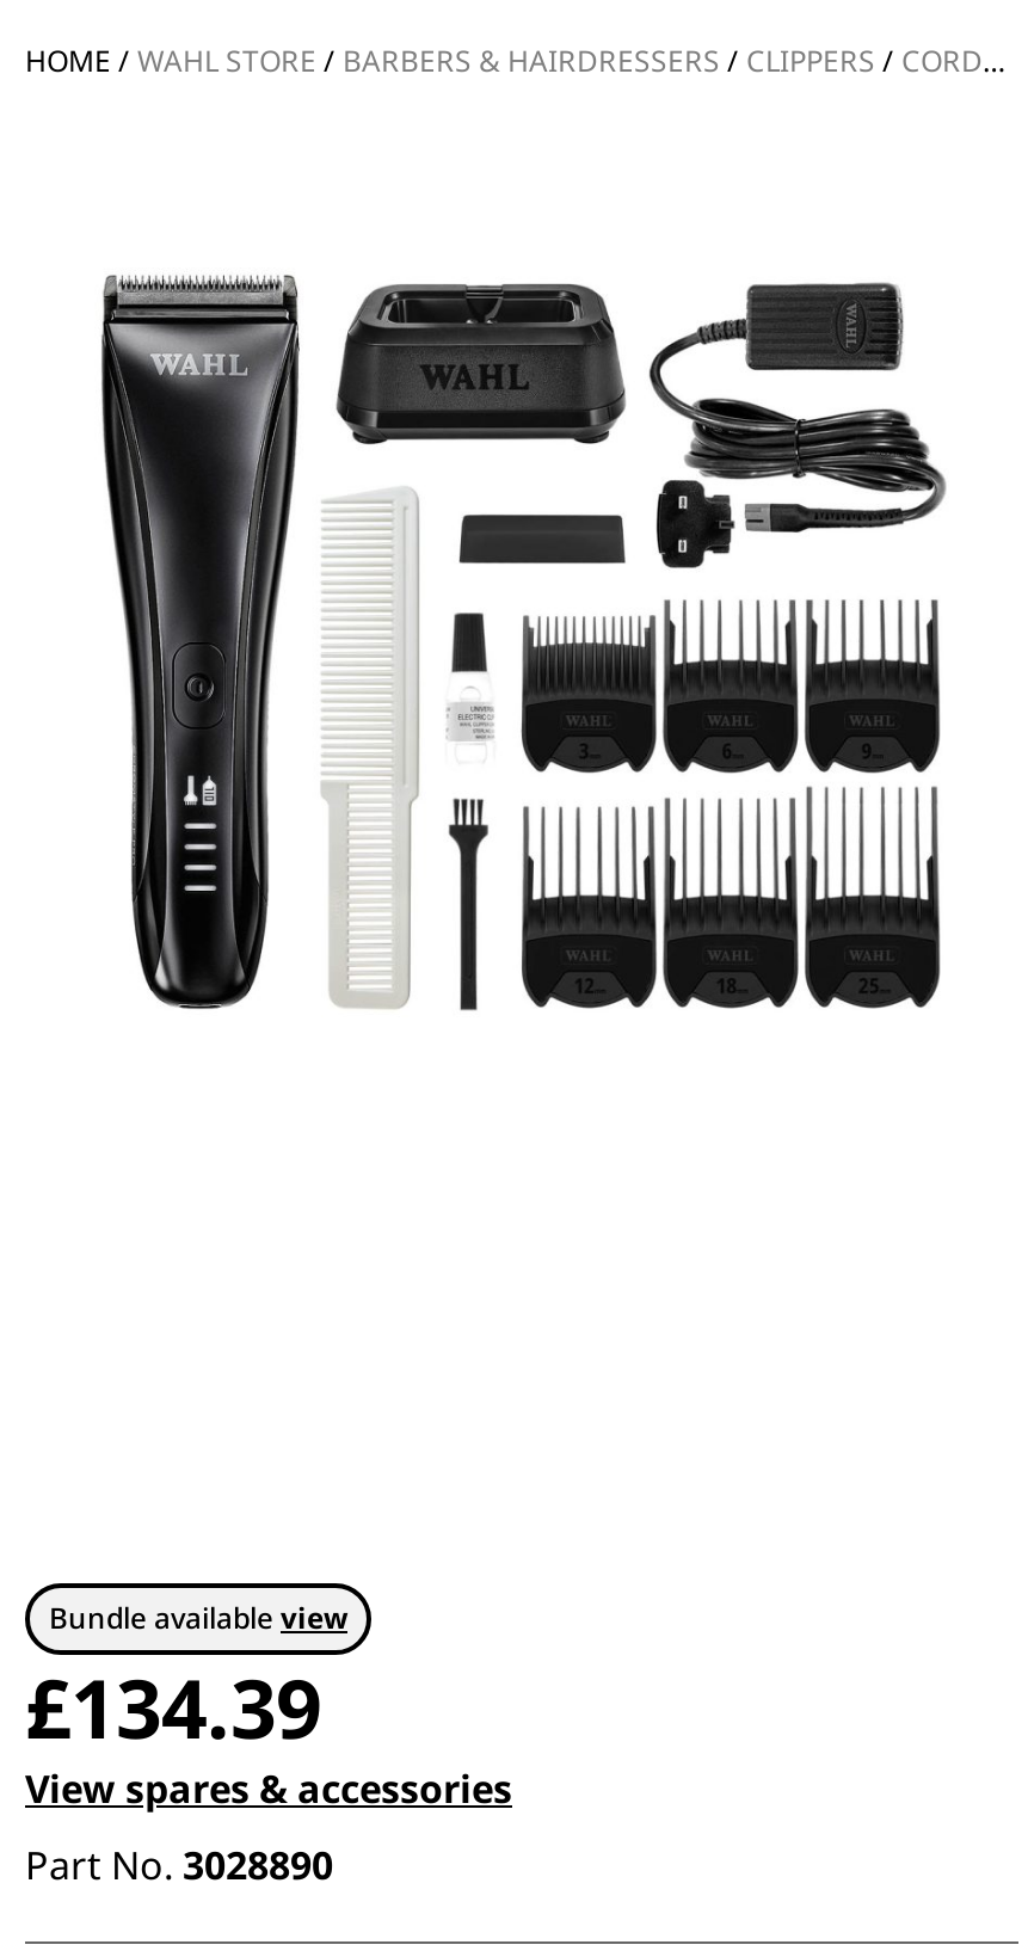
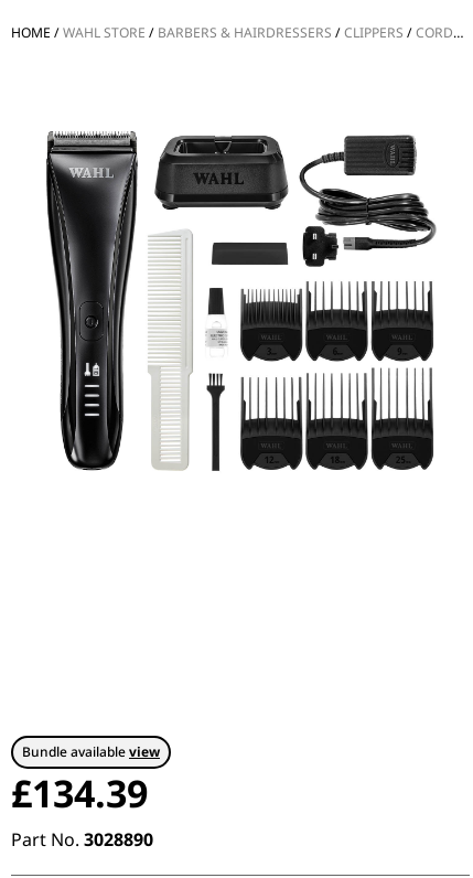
[25,1762,512,1815] View spares & accessories -> none

